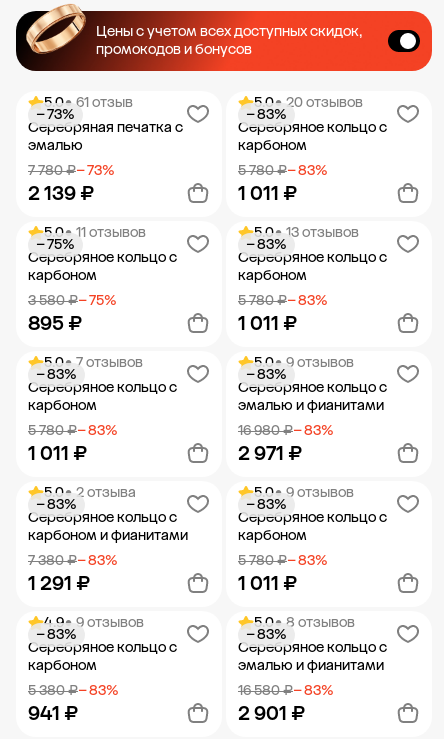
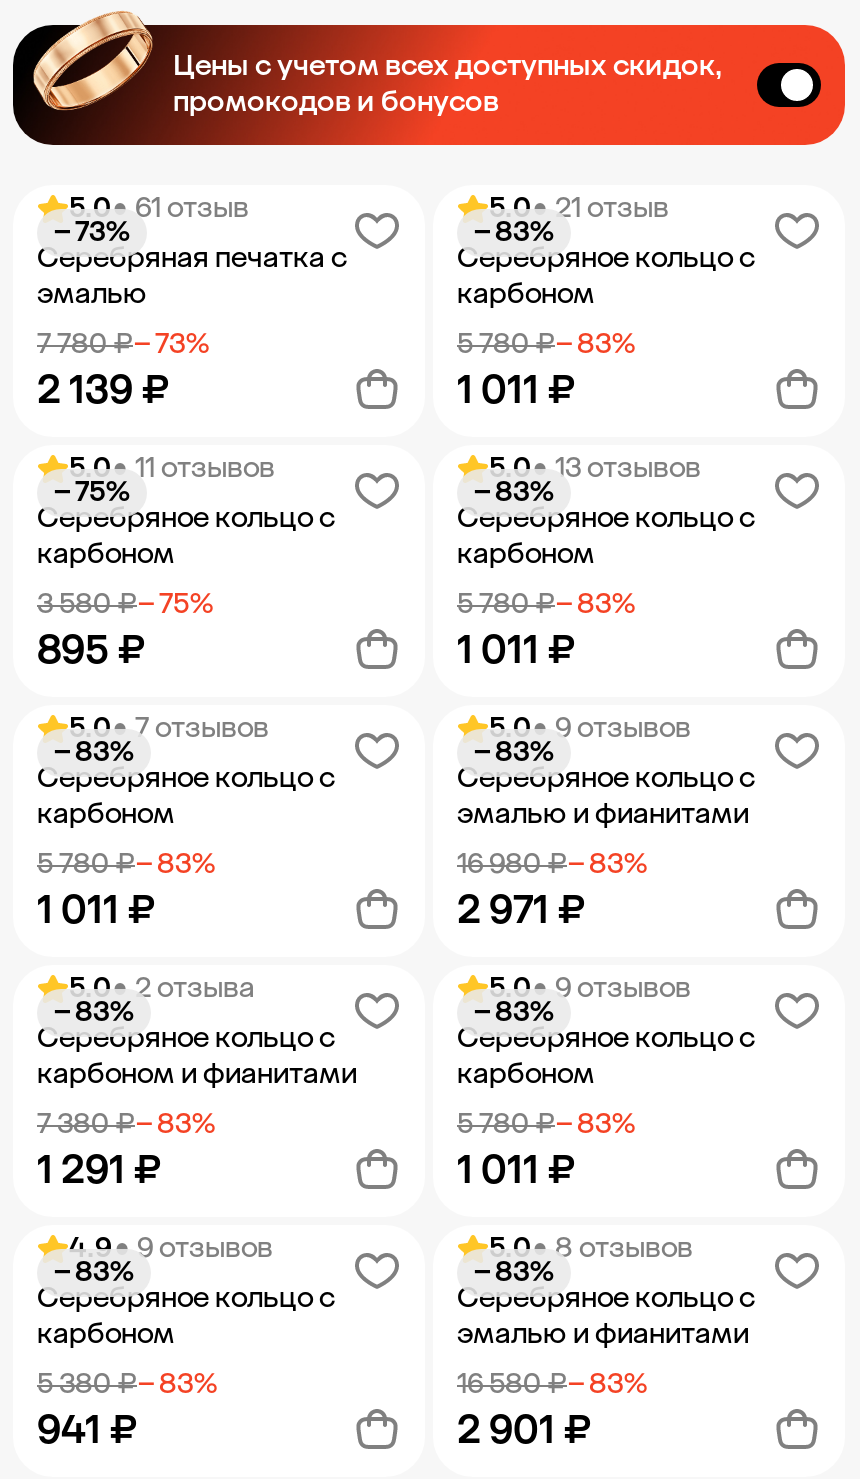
[254,94,363,111] 5.0• 20 отзывов -> [489,191,669,225] 5.0• 21 отзыв

